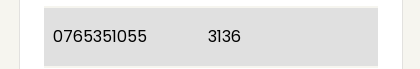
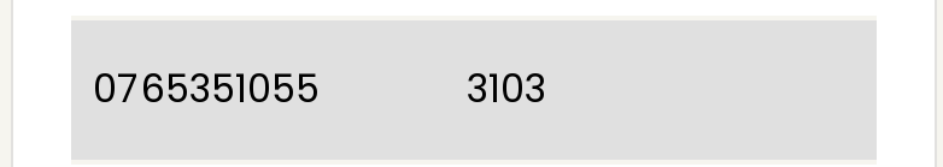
[208,25,241,48] 3136 -> [467,61,546,117] 3103

